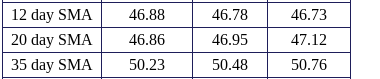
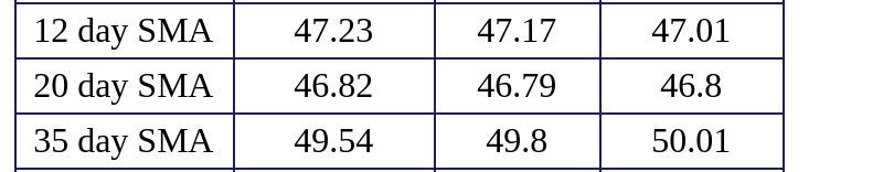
[129,6,165,23] 46.88 -> [294,12,373,49] 47.23
[212,6,248,23] 46.78 -> [477,12,556,49] 47.17
[291,6,327,23] 46.73 -> [651,12,731,49] 47.01
[129,31,165,48] 46.86 -> [294,67,373,104] 46.82
[212,31,248,48] 46.95 -> [477,67,556,104] 46.79
[291,31,327,48] 47.12 -> [660,67,722,104] 46.8
[129,56,165,73] 50.23 -> [294,122,373,159] 49.54
[212,56,248,73] 50.48 -> [486,122,548,159] 49.8
[291,56,327,73] 50.76 -> [651,122,731,159] 50.01

